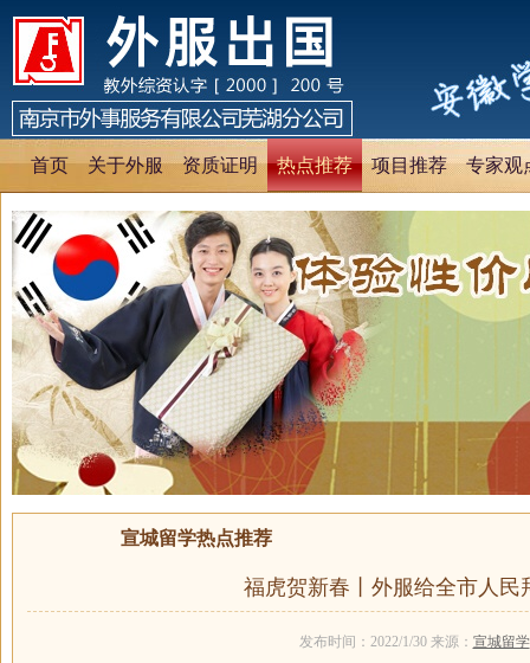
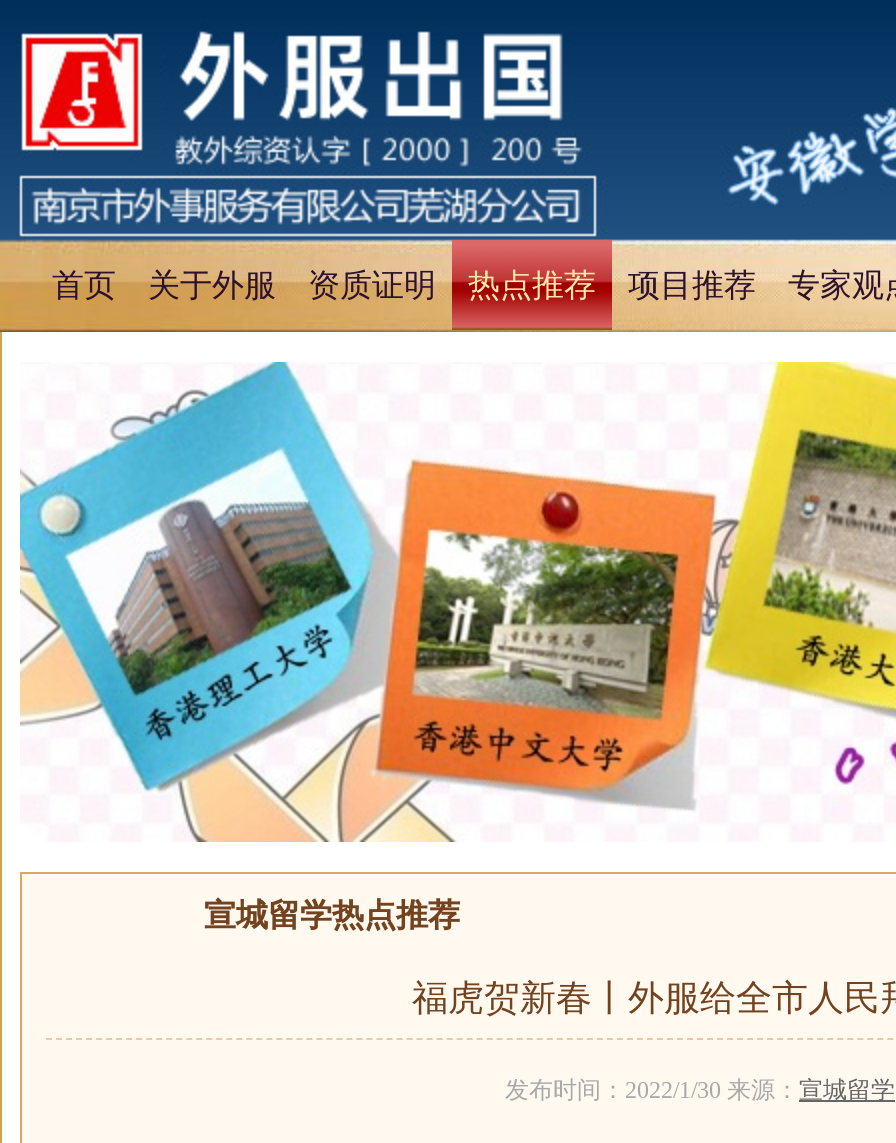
[11,210,526,496] [image] -> [18,360,890,844] [image]

